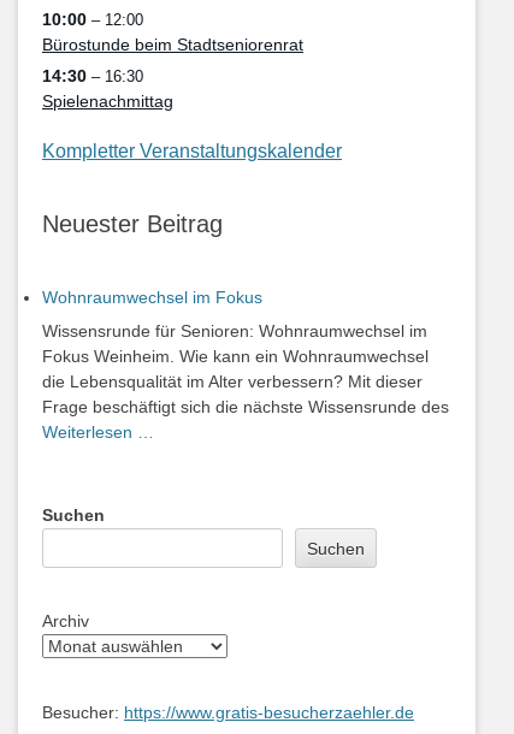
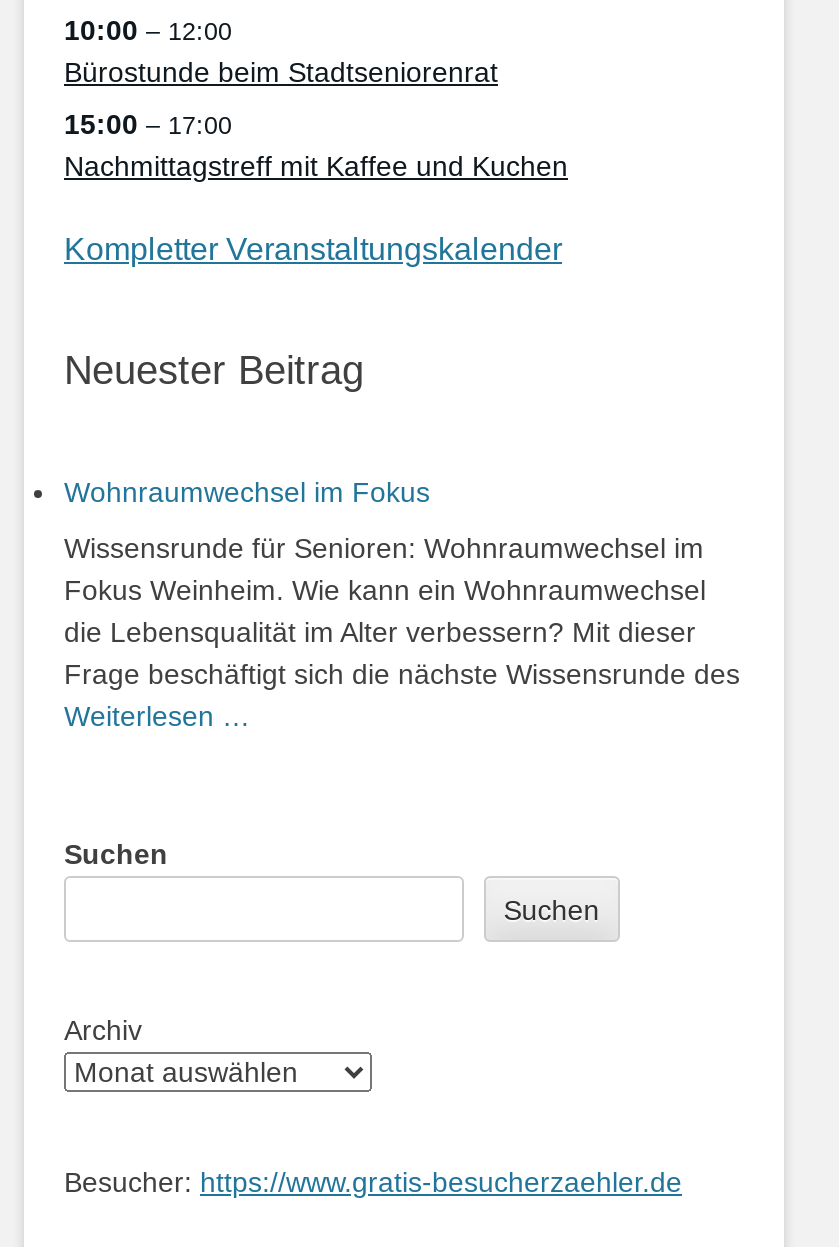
[42,66,173,111] 14:30 – 16:30 | Spielenachmittag -> [64,108,568,182] 15:00 – 17:00 | Nachmittagstreff mit Kaffee und Kuchen

